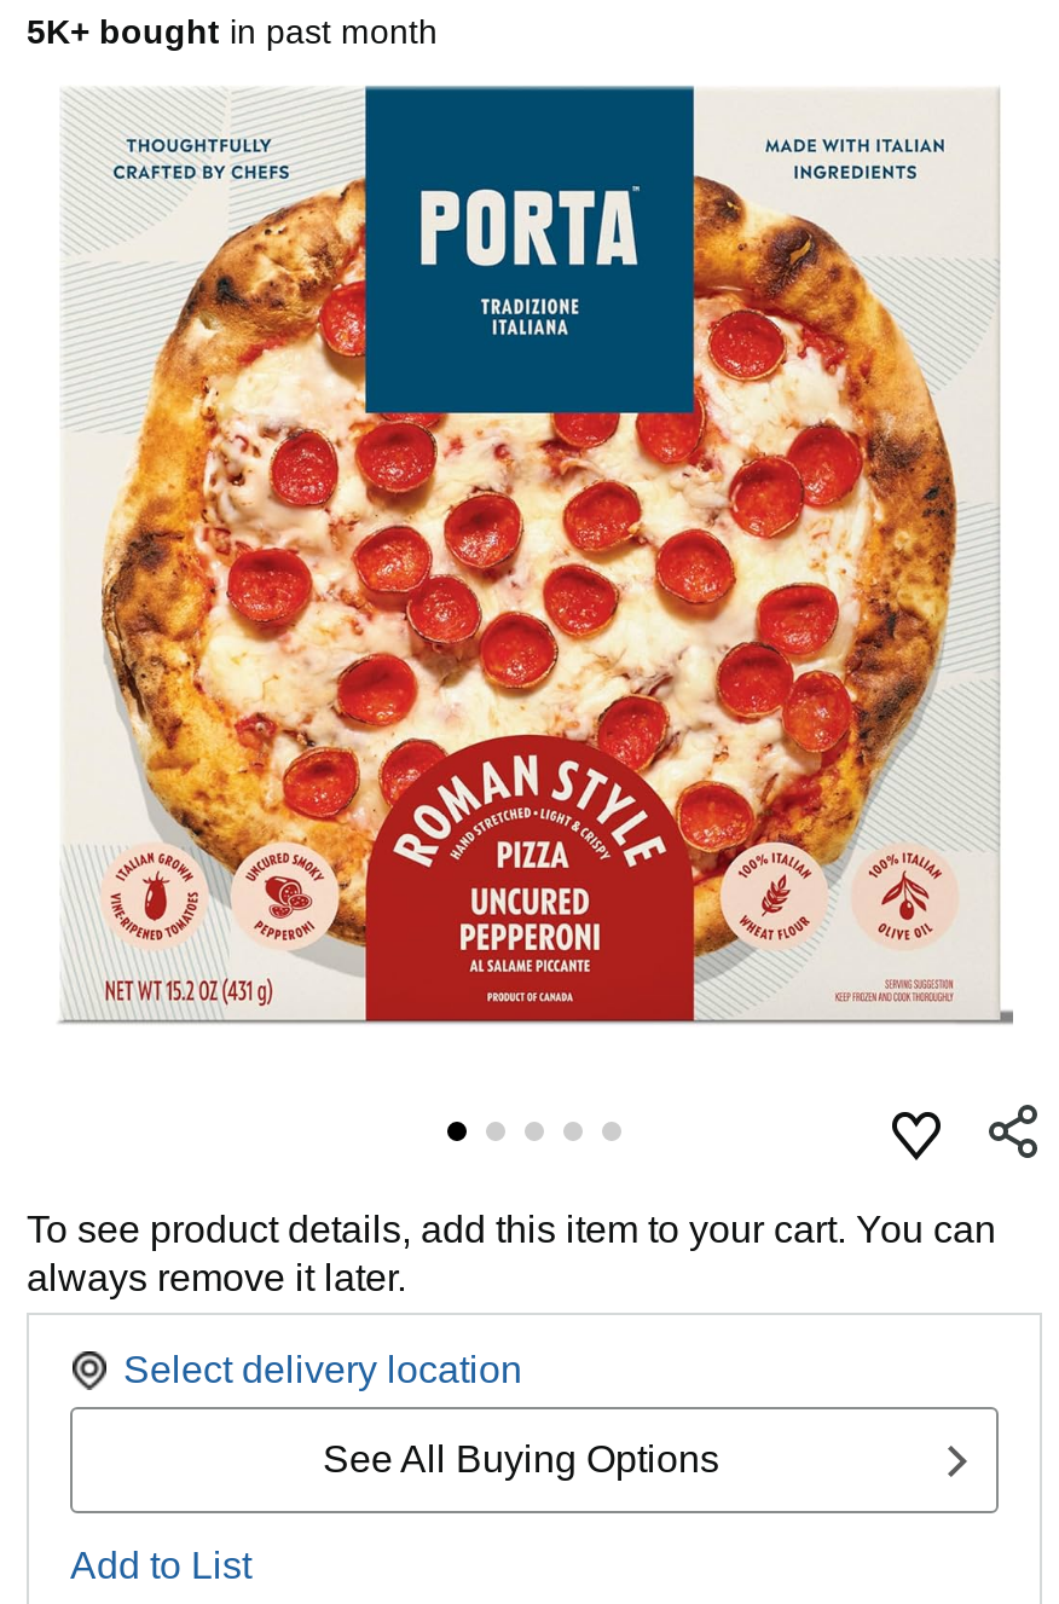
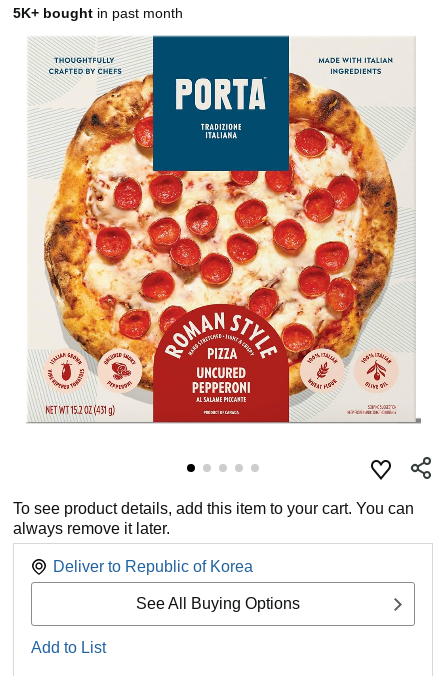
[123,1349,522,1390] Select delivery location -> [53,558,253,575] Deliver to Republic of Korea

